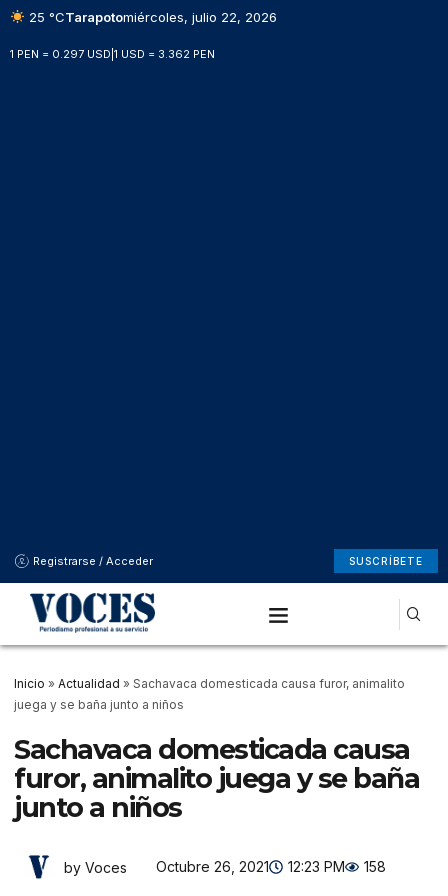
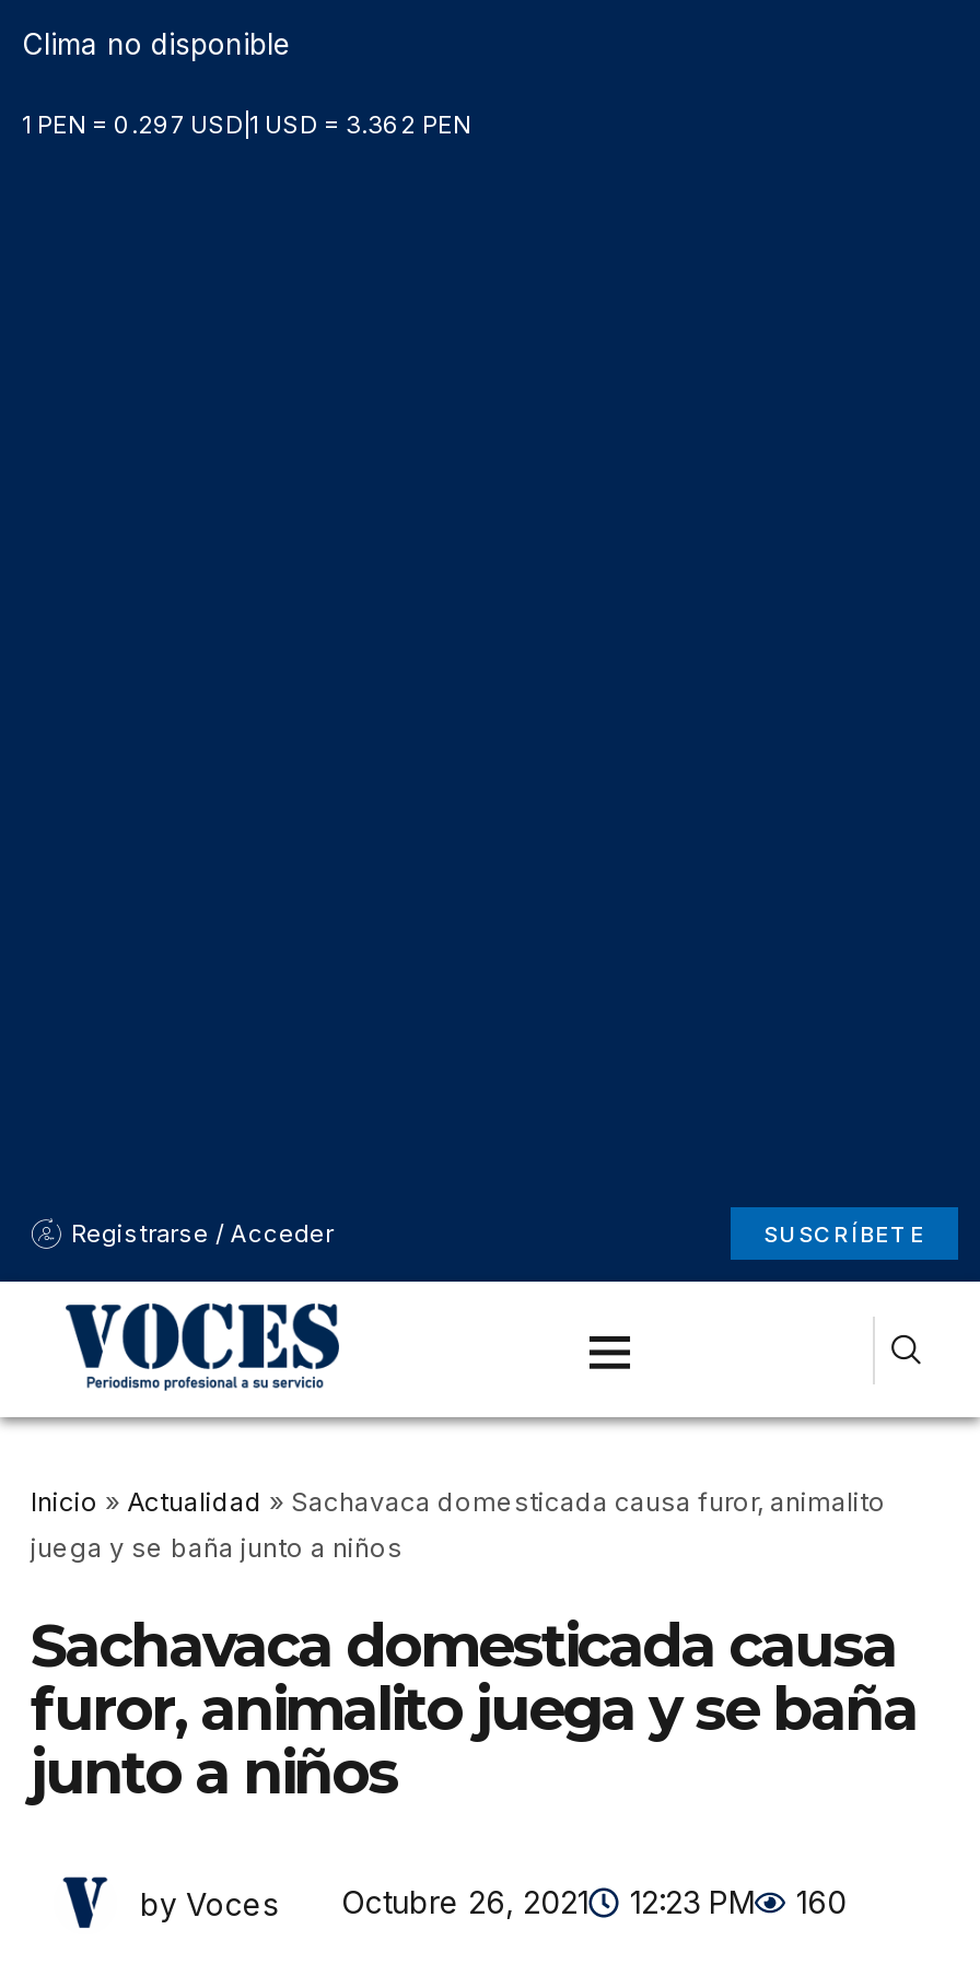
[25,9,277,25] 25 °CTarapotomiércoles, julio 22, 2026 -> [22,26,291,61] Clima no disponible
[64,858,386,875] by Voces Octubre 26, 2021 12:23 PM 158 -> [140,1883,847,1921] by Voces Octubre 26, 2021 12:23 PM 160

